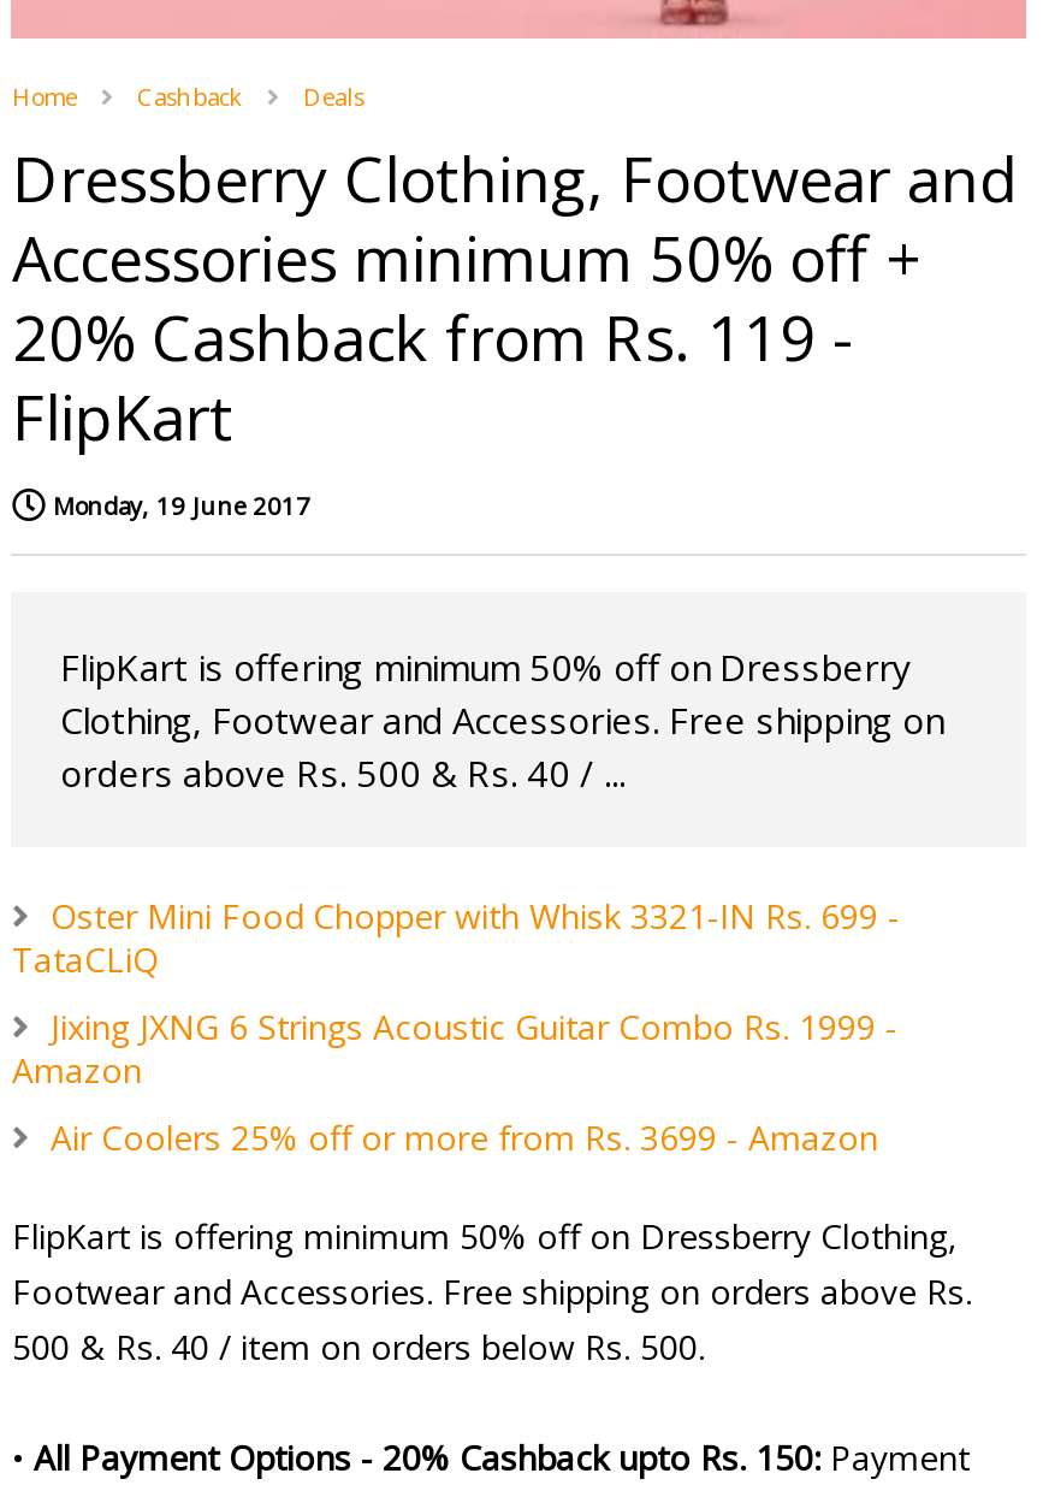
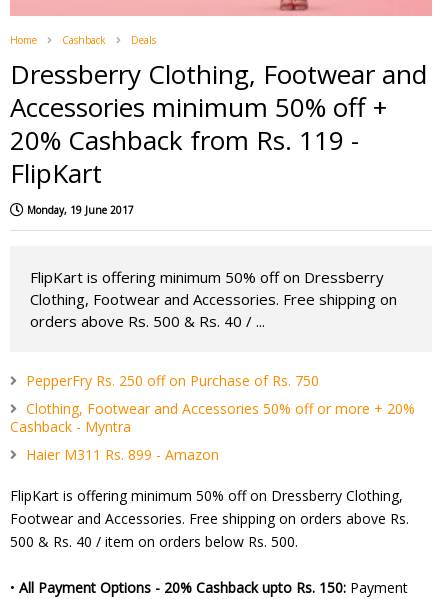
[12,892,900,981] Oster Mini Food Chopper with Whisk 3321-IN Rs. 699 - | TataCLiQ -> [26,371,319,390] PepperFry Rs. 250 off on Purchase of Rs. 750
[12,1003,897,1092] Jixing JXNG 6 Strings Acoustic Guitar Combo Rs. 1999 - | Amazon -> [10,399,415,436] Clothing, Footwear and Accessories 50% off or more + 20% | Cashback - Myntra
[50,1114,878,1159] Air Coolers 25% off or more from Rs. 3699 - Amazon -> [26,445,219,464] Haier M311 Rs. 899 - Amazon

